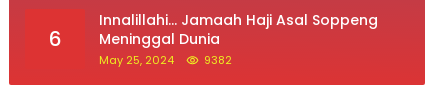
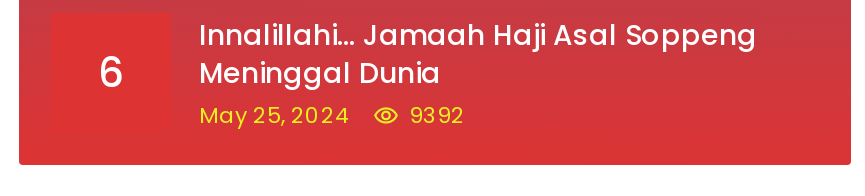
[99,52,232,68] May 25, 2024 9382 -> [199,98,465,130] May 25, 2024 9392

